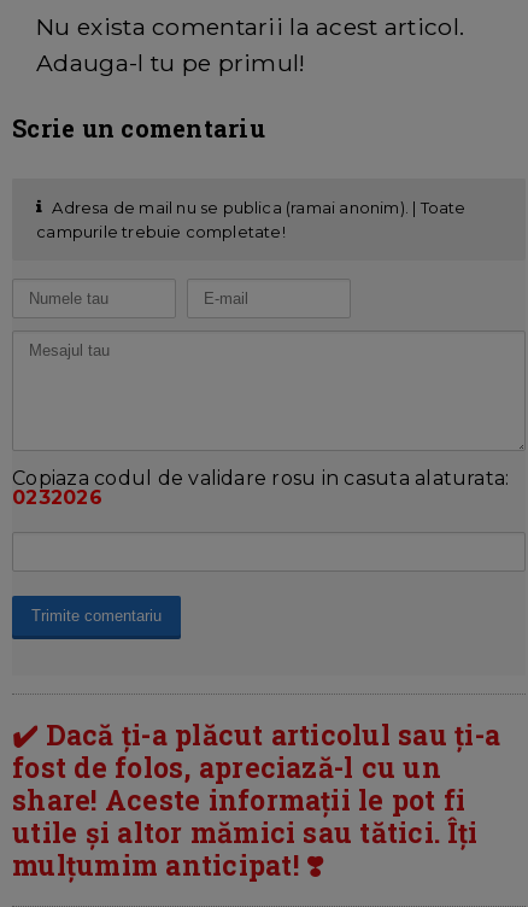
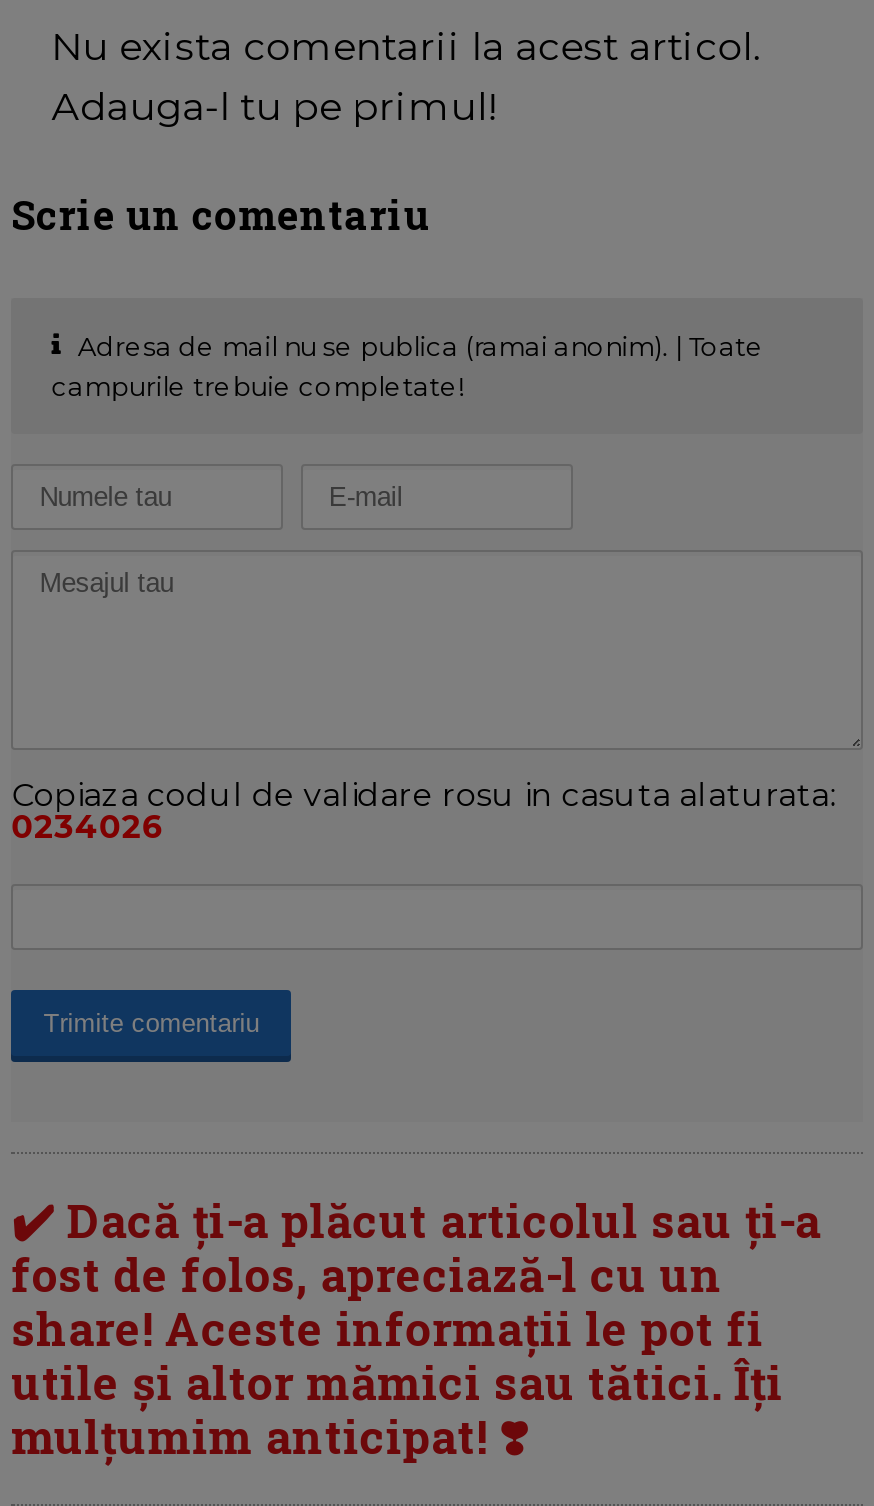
[12,486,102,509] 0232026 -> [11,808,165,846] 0234026

